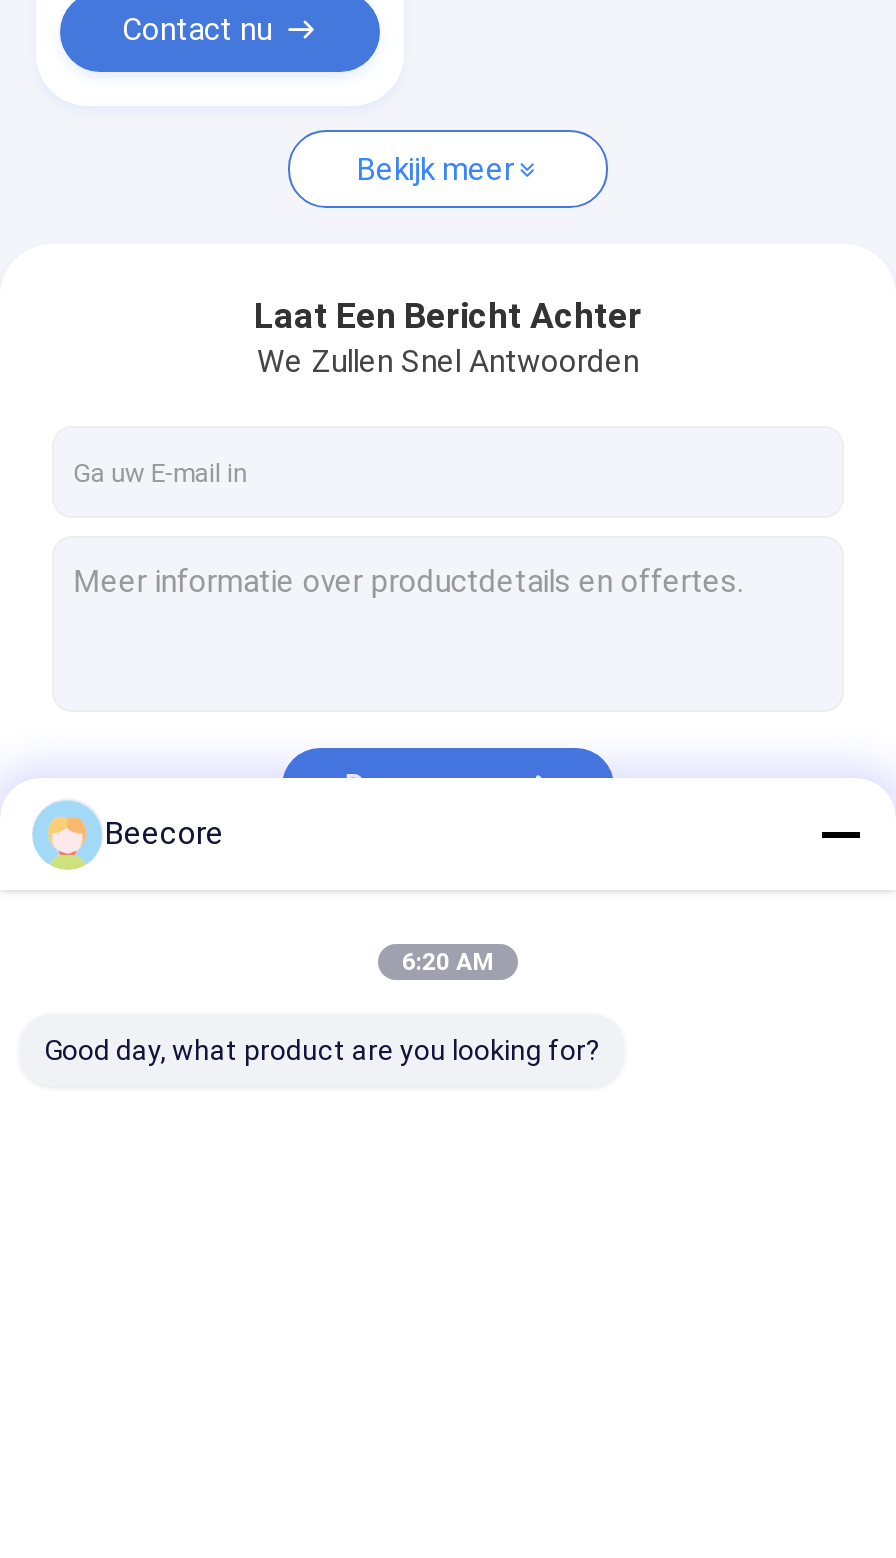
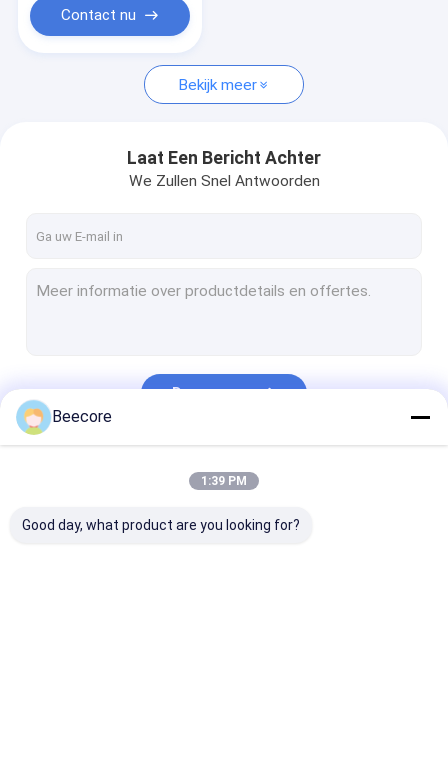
[402,948,494,976] 6:20 AM -> [201,474,247,488] 1:39 PM

